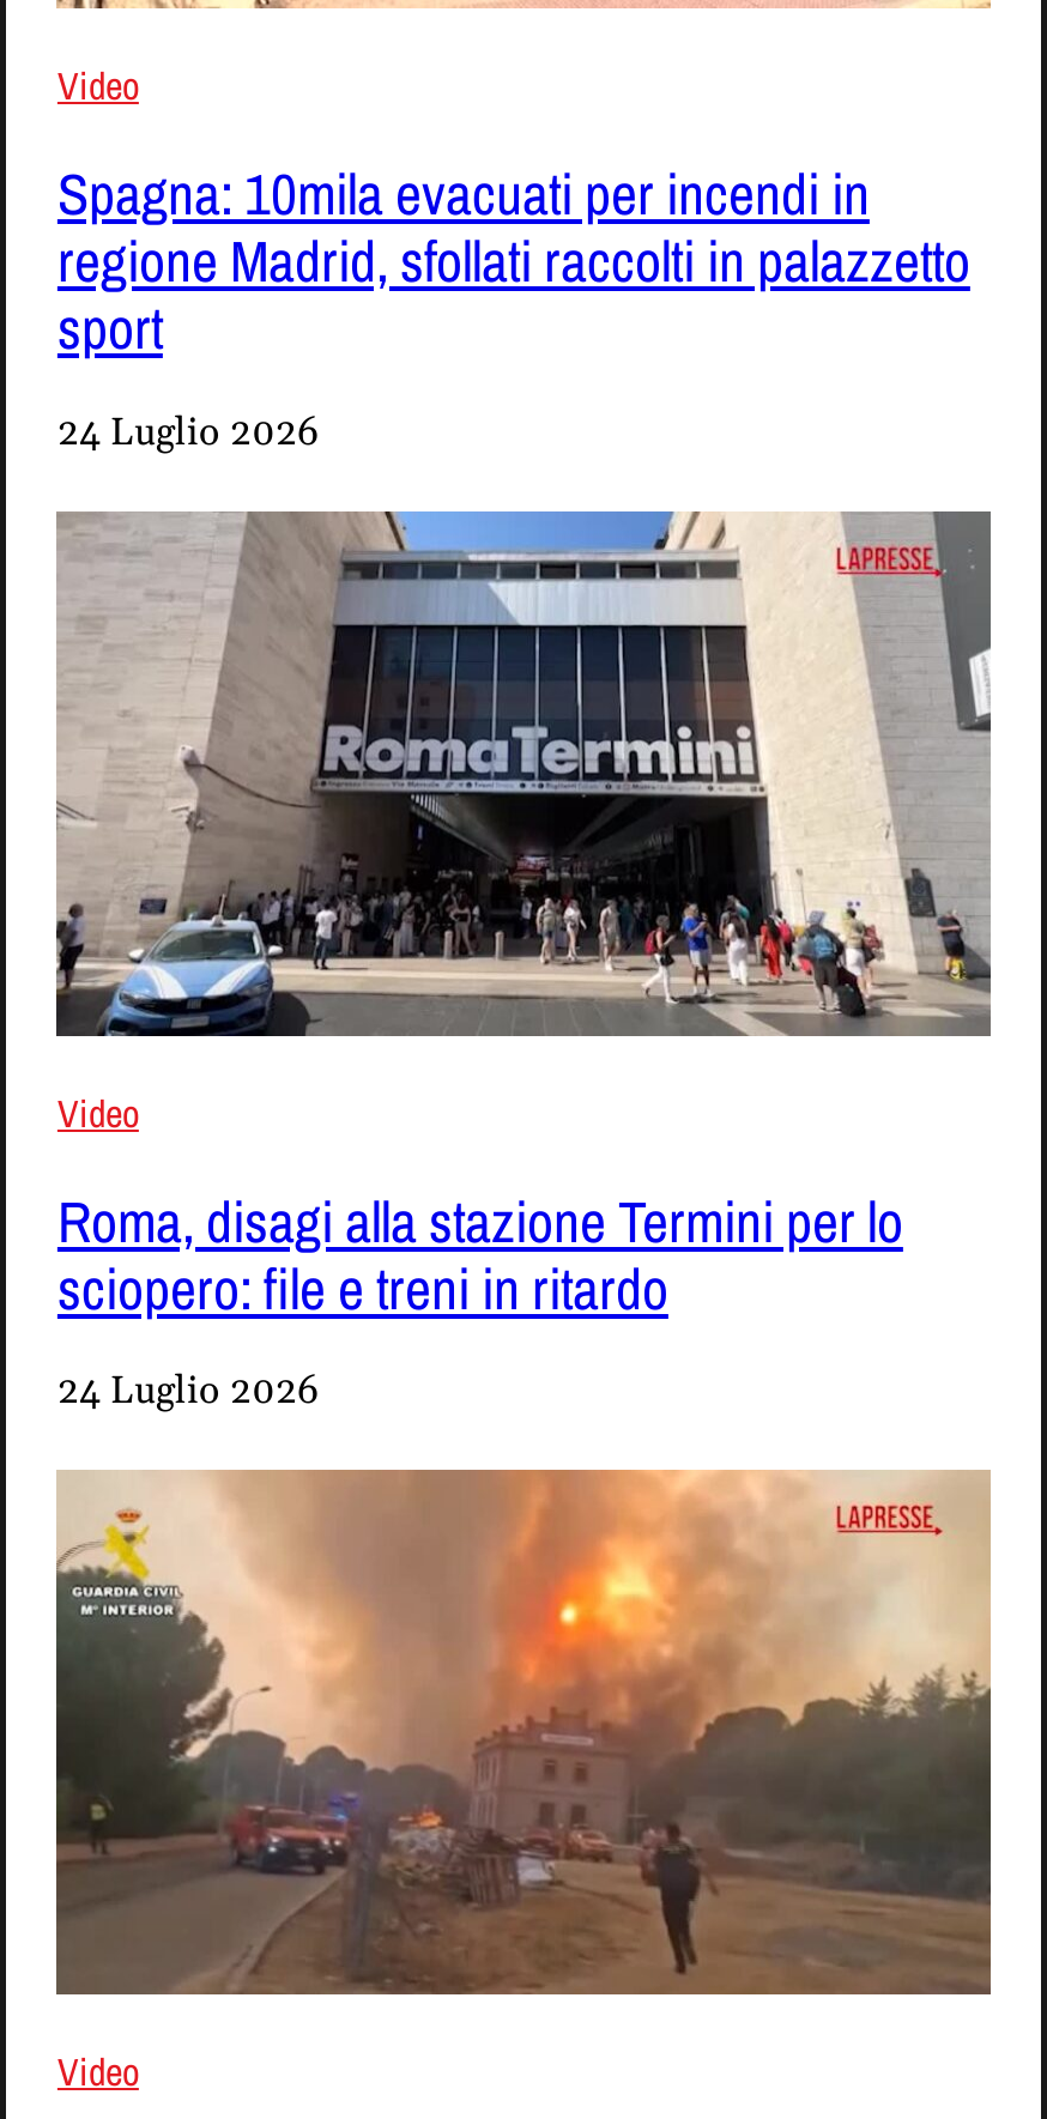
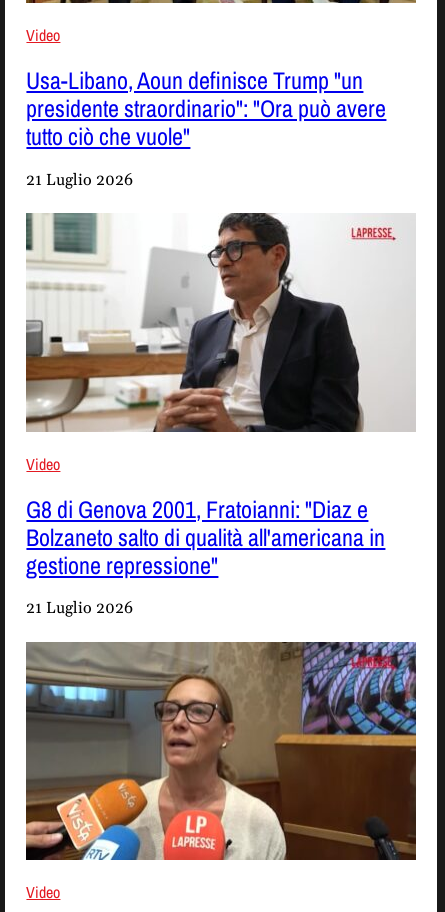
[57,154,970,365] Spagna: 10mila evacuati per incendi in | regione Madrid, sfollati raccolti in palazzetto | sport -> [26,64,386,152] Usa-Libano, Aoun definisce Trump "un | presidente straordinario": "Ora può avere | tutto ciò che vuole"
[57,408,318,455] 24 Luglio 2026 -> [26,170,133,190] 21 Luglio 2026
[56,508,993,1040] [image] -> [26,212,416,433] [image]
[57,1181,903,1325] Roma, disagi alla stazione Termini per lo | sciopero: file e treni in ritardo -> [26,493,385,581] G8 di Genova 2001, Fratoianni: "Diaz e | Bolzaneto salto di qualità all'americana in | gestione repressione"
[57,1368,318,1416] 24 Luglio 2026 -> [26,598,133,618] 21 Luglio 2026
[56,1469,993,1998] [image] -> [25,641,417,861] [image]

